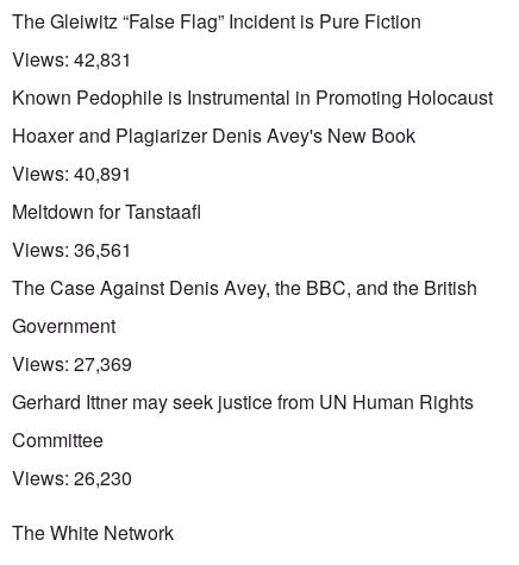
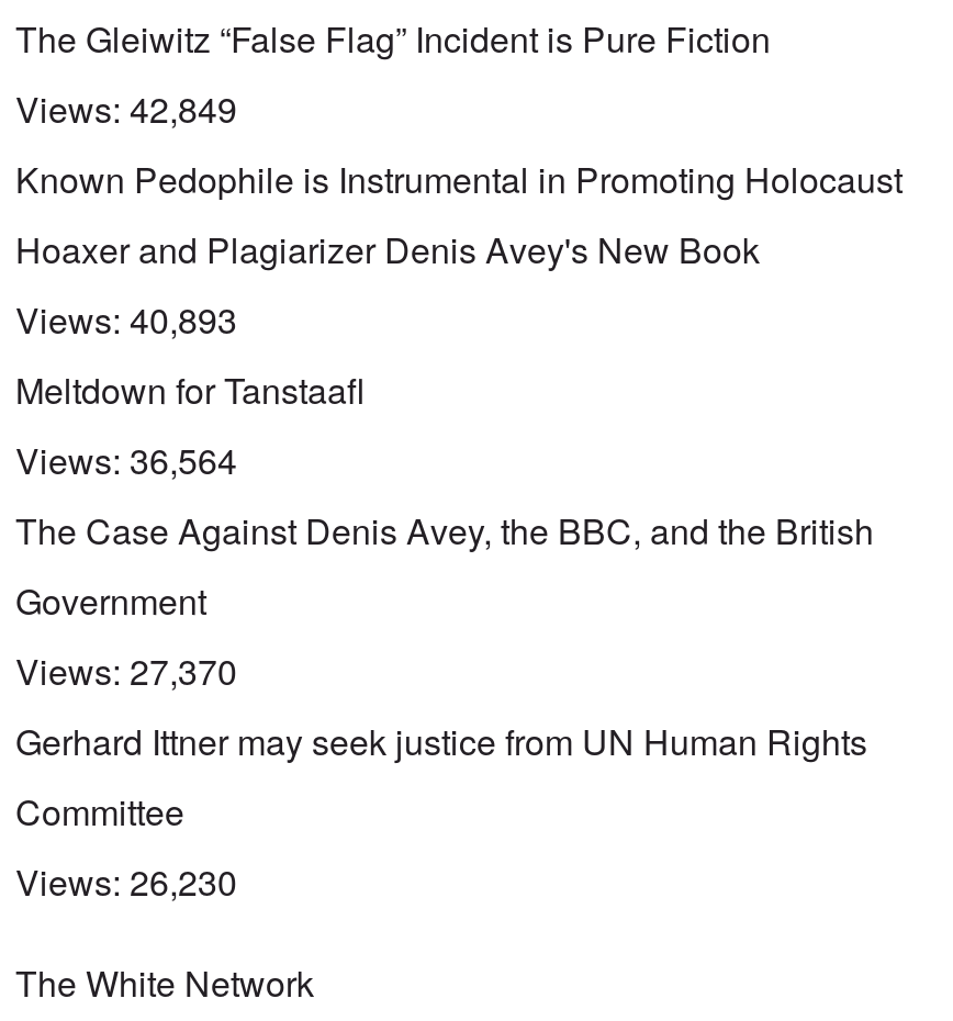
[12,46,132,73] Views: 42,831 -> [15,84,237,135] Views: 42,849
[12,160,132,187] Views: 40,891 -> [15,295,237,346] Views: 40,893
[12,236,132,263] Views: 36,561 -> [15,436,237,486] Views: 36,564
[12,350,132,378] Views: 27,369 -> [15,646,237,697] Views: 27,370

